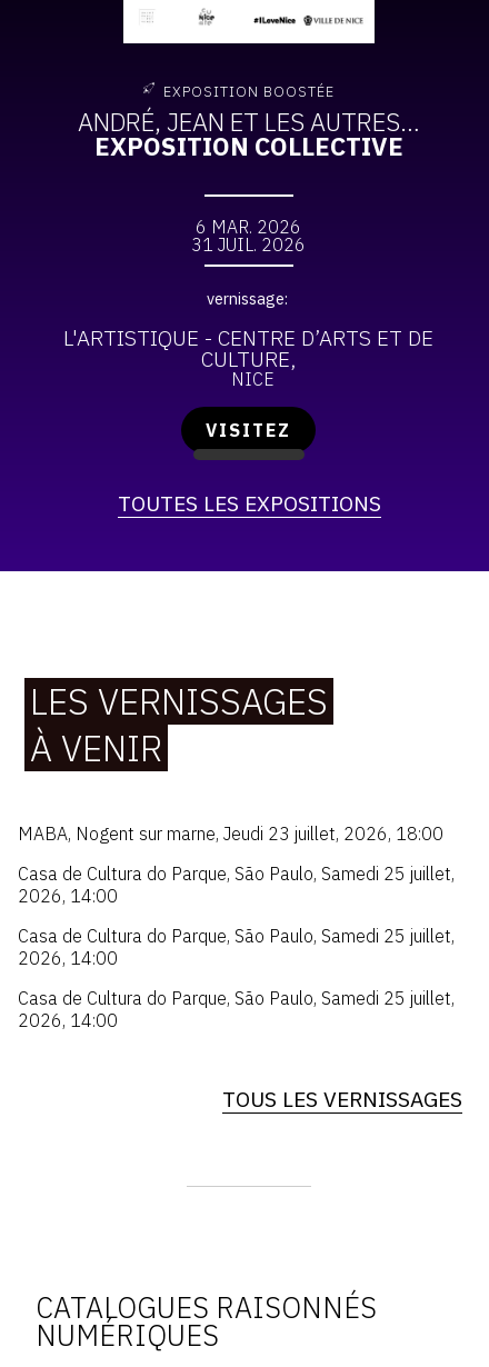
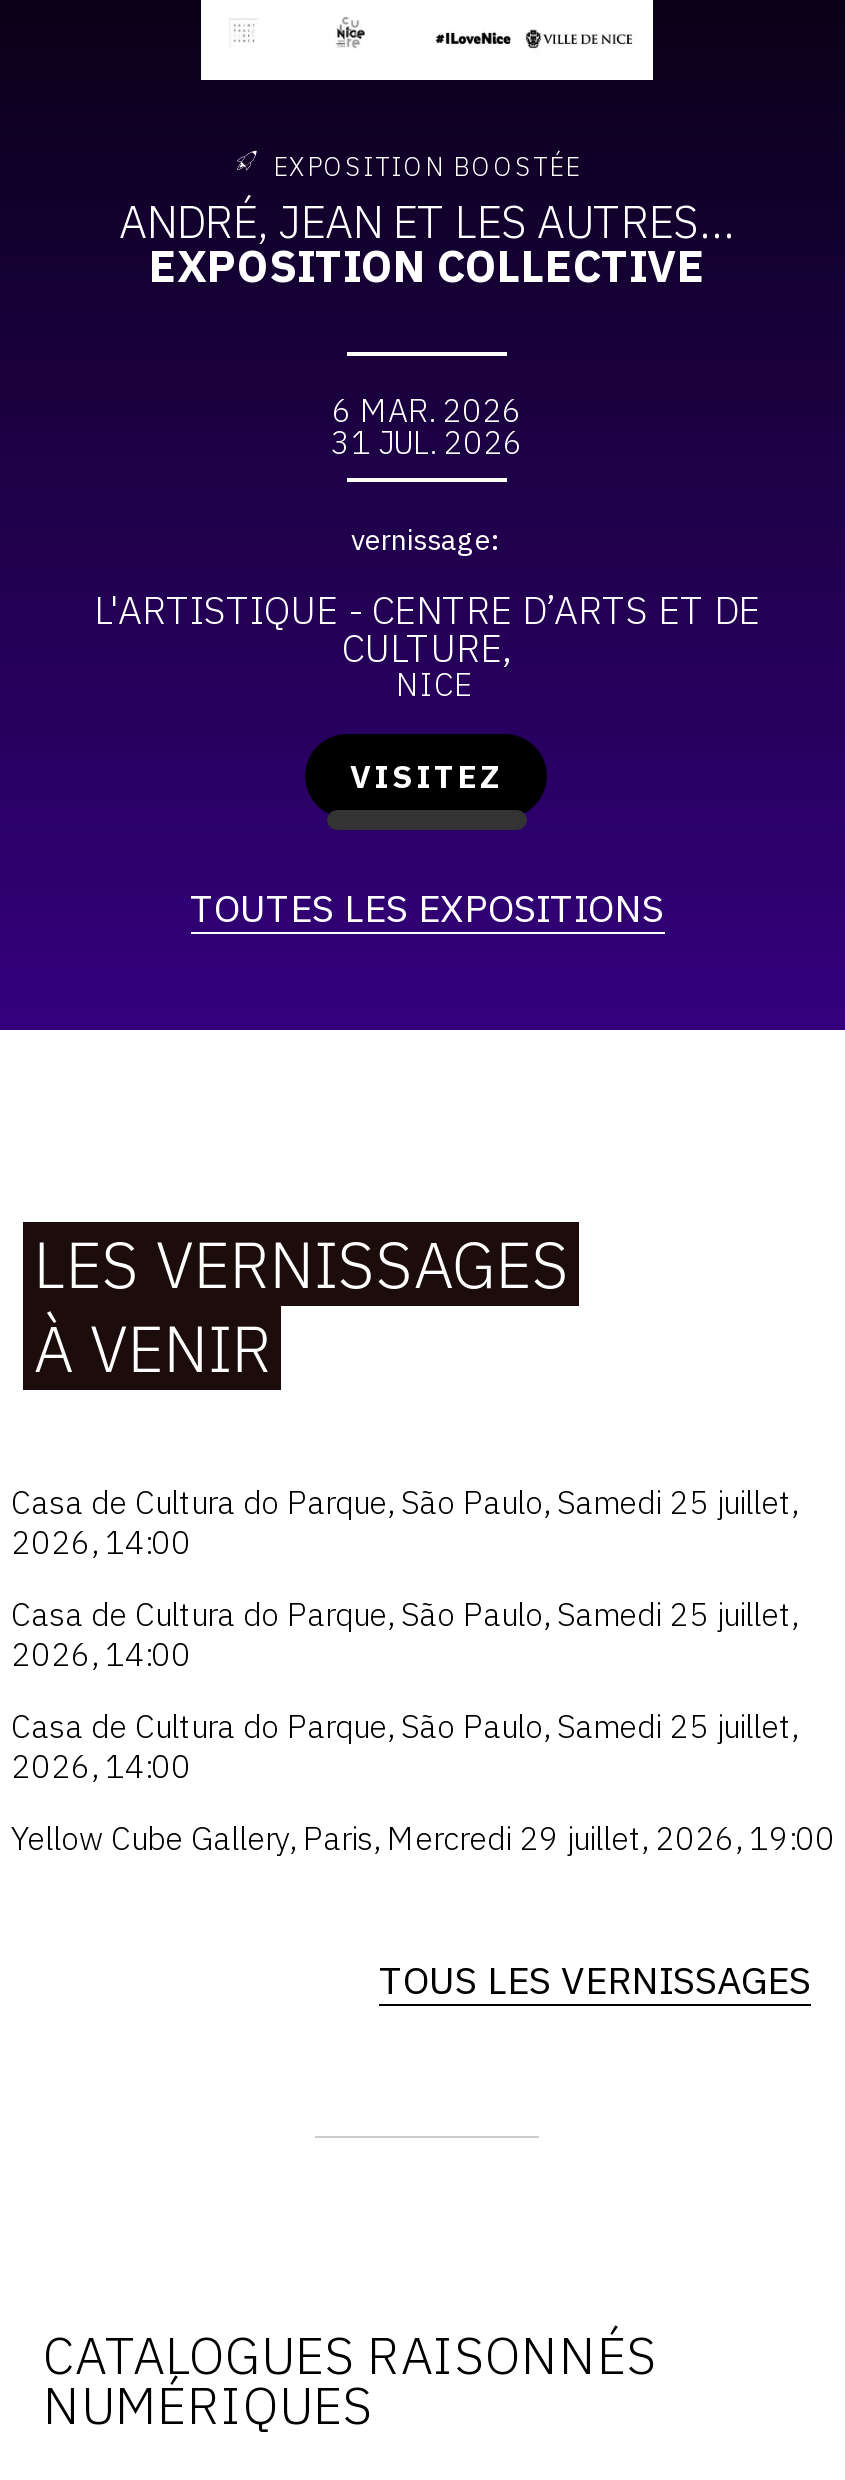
[192,234,306,256] 31 JUIL. 2026 -> [331,422,523,462] 31 JUL. 2026
[18,822,443,845] MABA, Nogent sur marne, Jeudi 23 juillet, 2026, 18:00 -> none
moved [18,862,455,1031] -> [11,1482,797,1786]: Casa de Cultura do Parque, São Paulo, Samedi 25 juillet, | 2026, 14:00 | Casa de Cultura do Parque, São Paulo, Samedi 25 juillet, | 2026, 14:00 | Casa de Cultura do Parque, São Paulo, Samedi 25 juillet, | 2026, 14:00
none -> [11,1818,835,1858] Yellow Cube Gallery, Paris, Mercredi 29 juillet, 2026, 19:00

